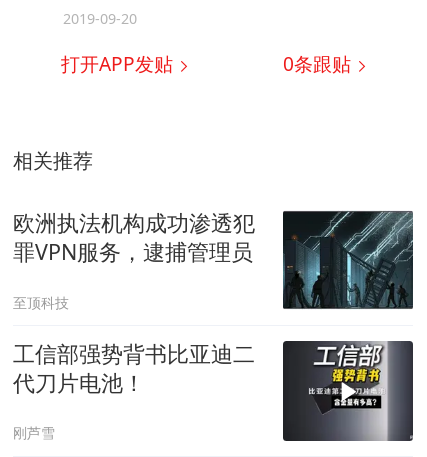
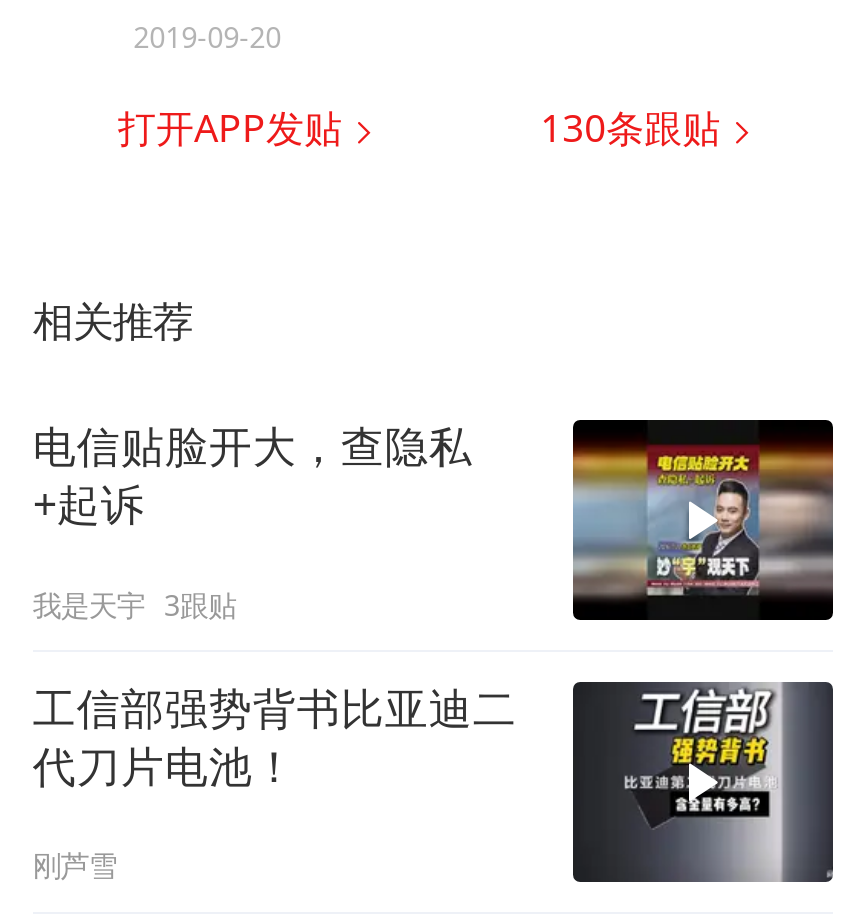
[283,51,356,77] 0条跟贴 -> [540,102,730,154] 130条跟贴
[13,208,255,266] 欧洲执法机构成功渗透犯 | 罪VPN服务，逮捕管理员 -> [33,416,473,532] 电信贴脸开大，查隐私 | +起诉
[282,210,414,309] [image] -> [571,420,835,620] [image]
[13,293,69,312] 至顶科技 -> [33,585,236,623] 我是天宇 3跟贴

